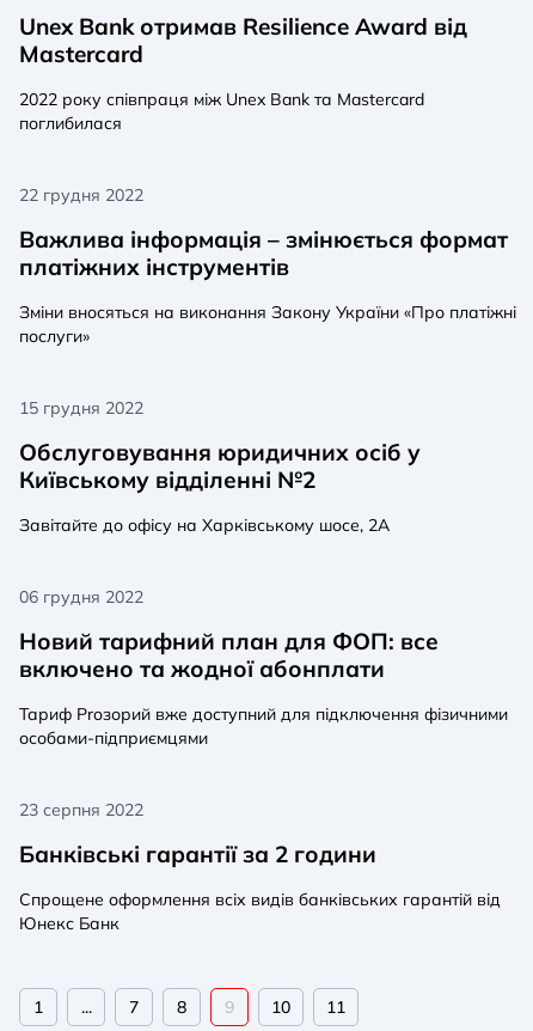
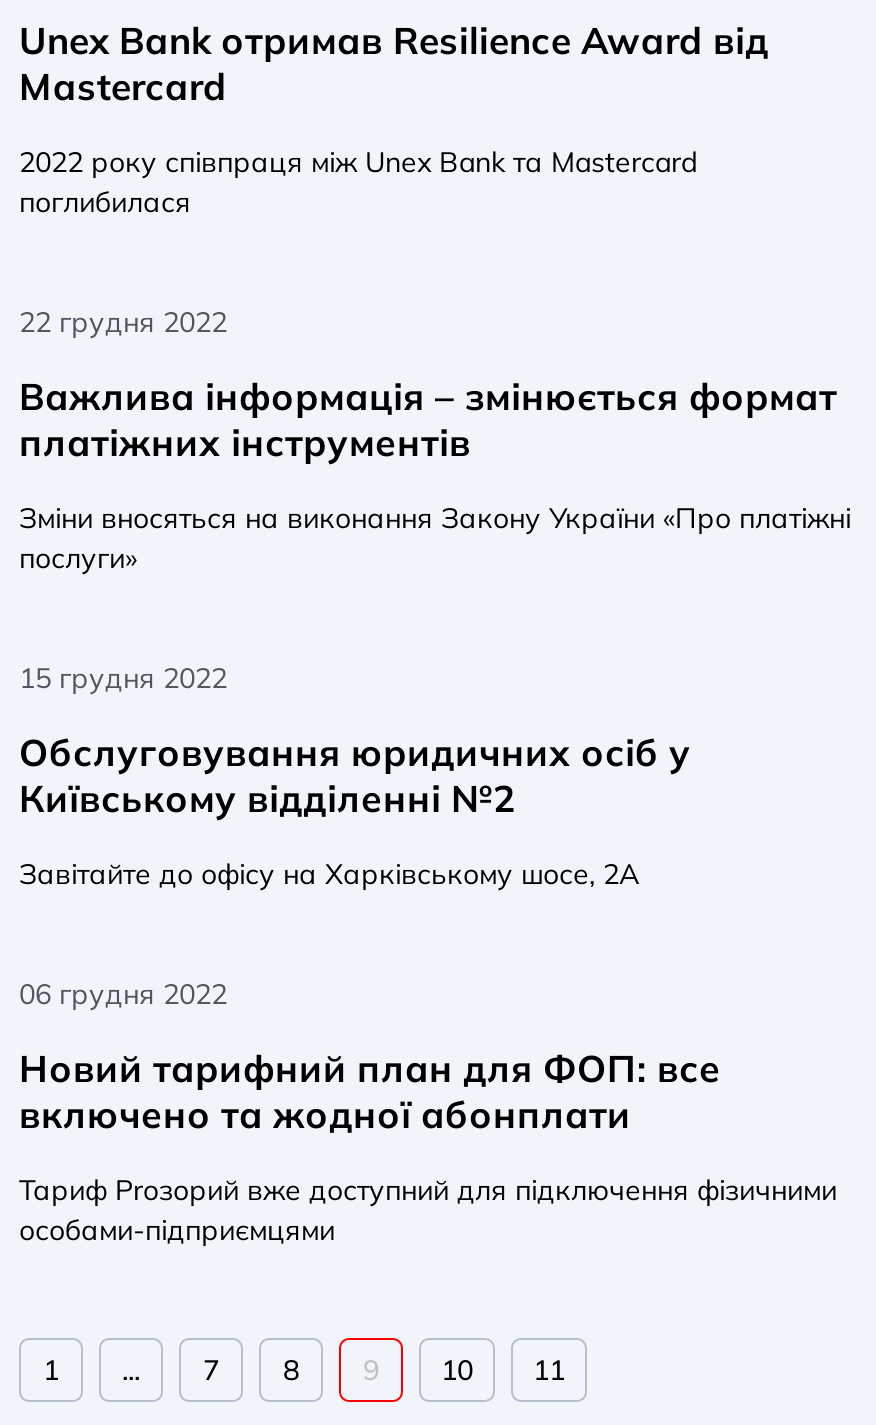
[19,798,501,934] 23 серпня 2022 | Банківські гарантії за 2 години | Спрощене оформлення всіх видів банківських гарантій від | Юнекс Банк -> none

